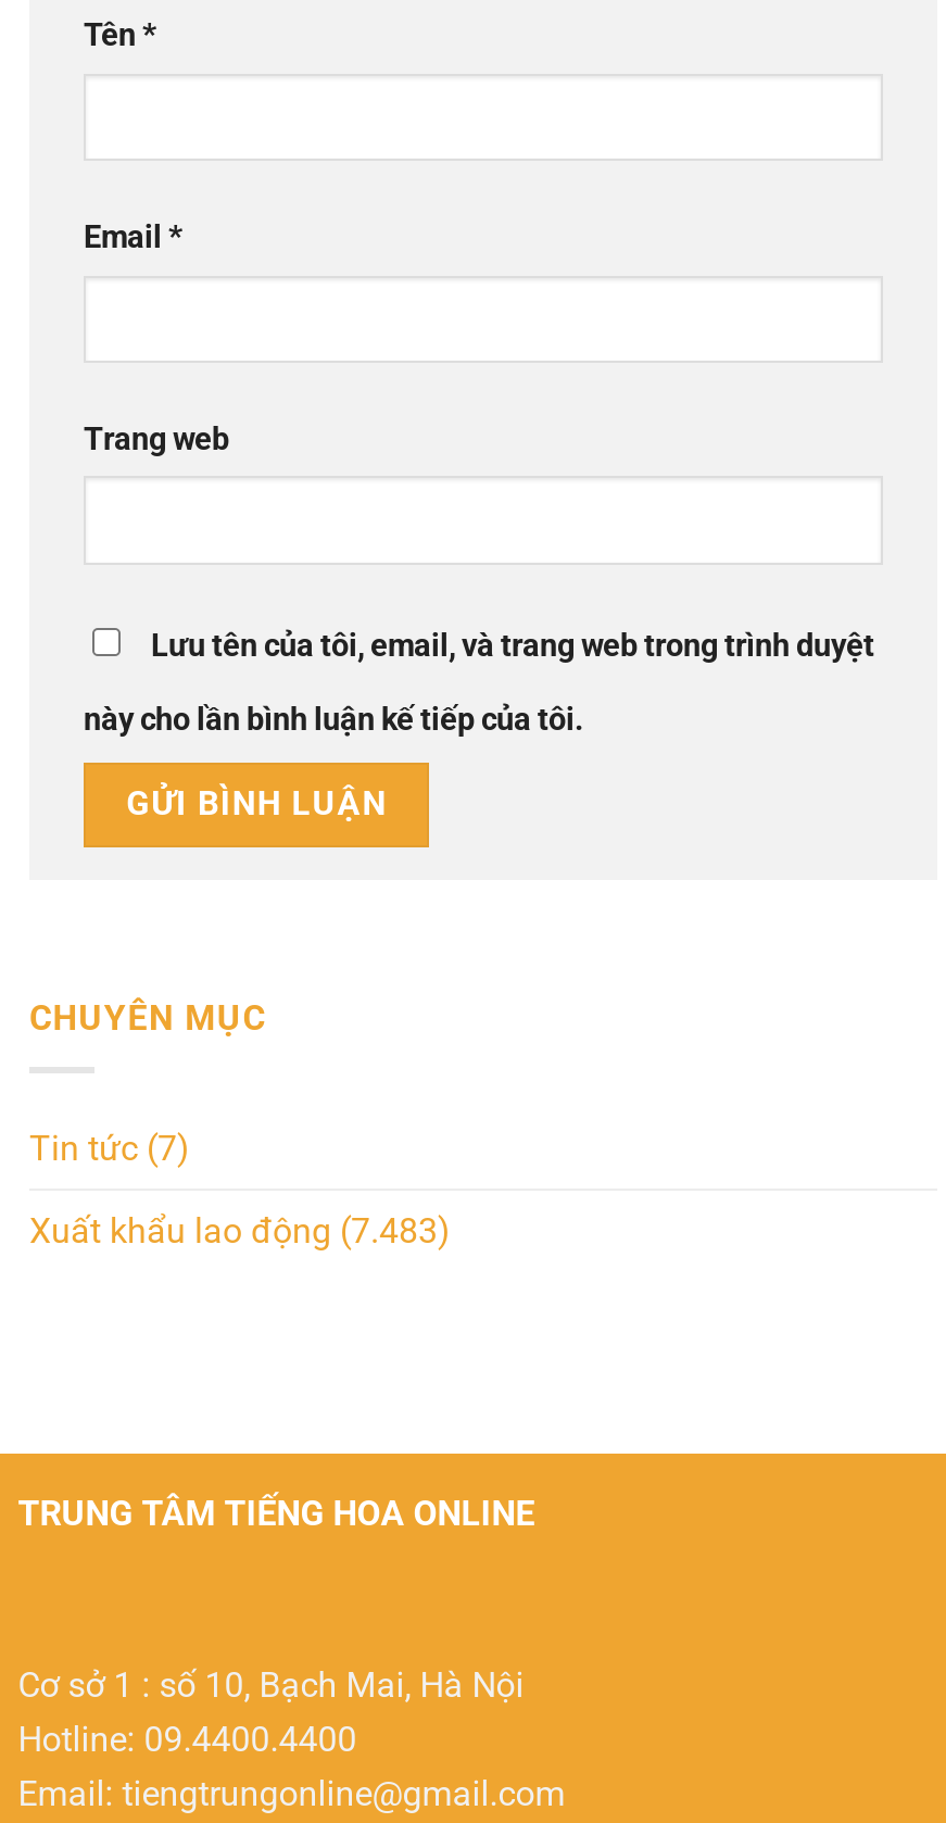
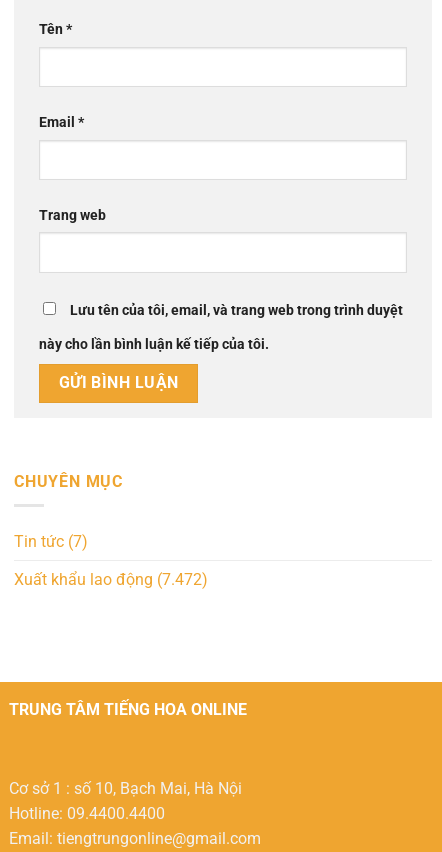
[29,1211,451,1252] Xuất khẩu lao động (7.483) -> [14,570,208,589] Xuất khẩu lao động (7.472)

